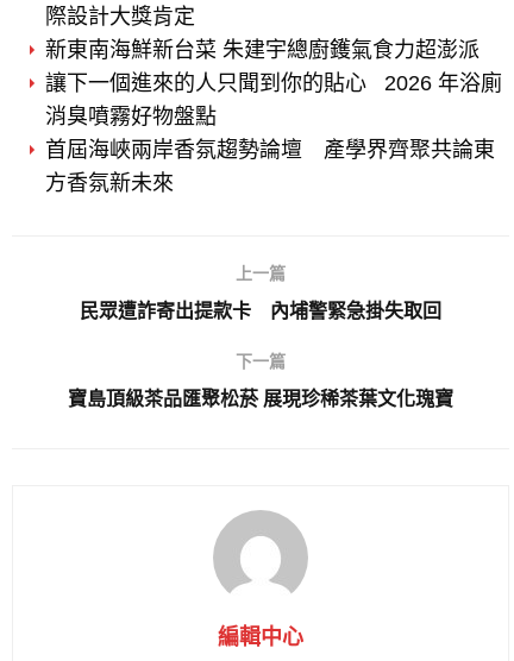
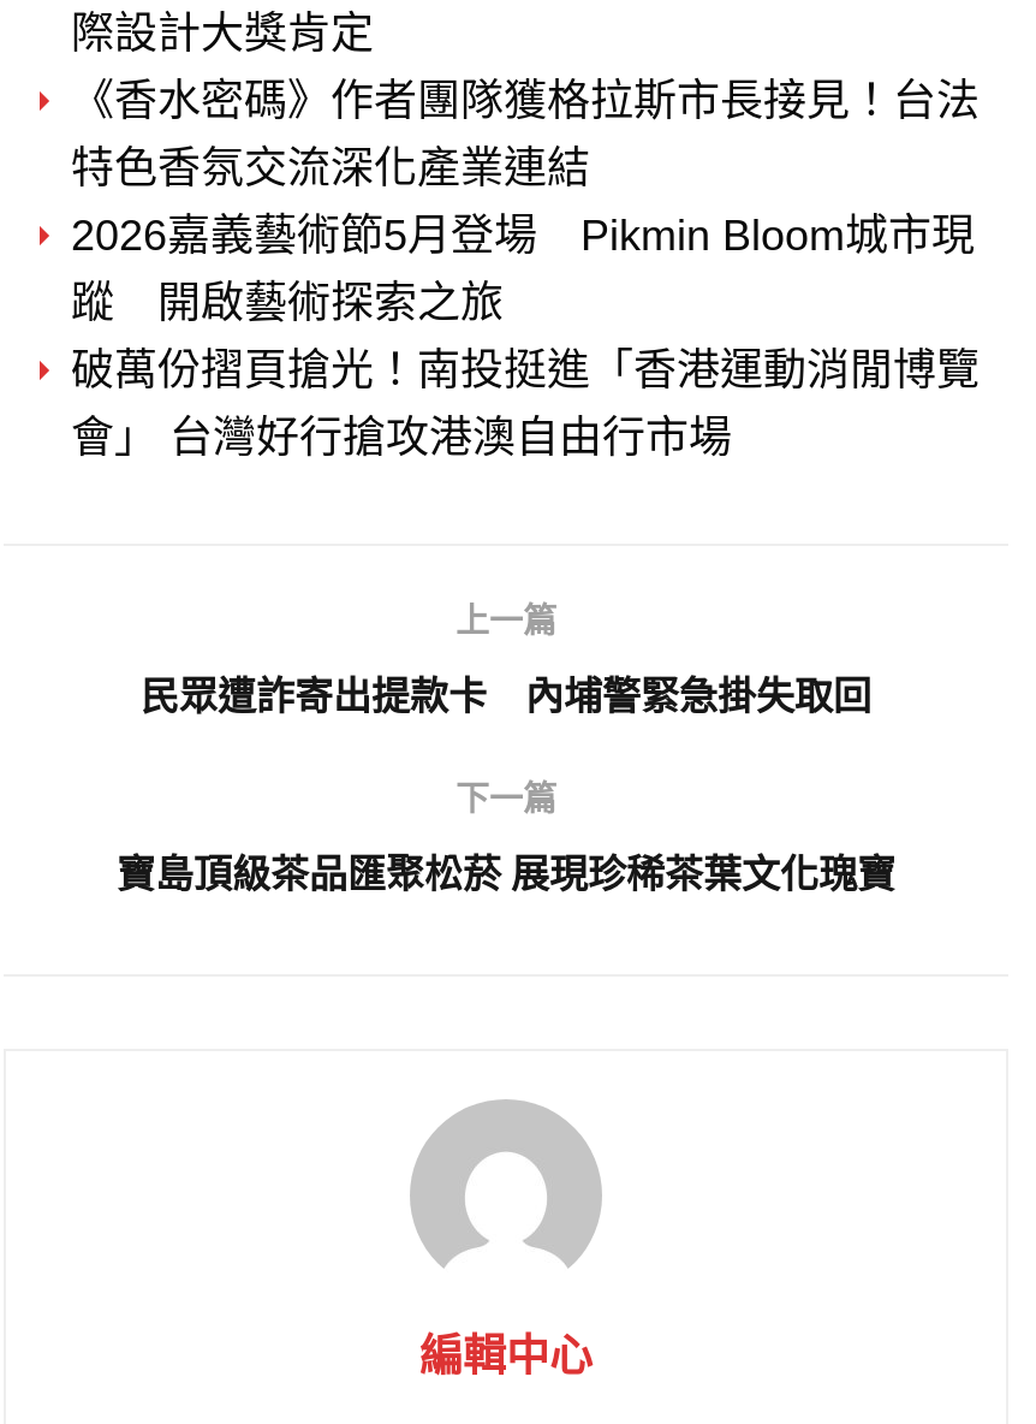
[45,39,502,195] 新東南海鮮新台菜 朱建宇總廚鑊氣食力超澎派 | 讓下一個進來的人只聞到你的貼心 2026 年浴廁 | 消臭噴霧好物盤點 | 首屆海峽兩岸香氛趨勢論壇 產學界齊聚共論東 | 方香氛新未來 -> [71,78,980,463] 《香水密碼》作者團隊獲格拉斯市長接見！台法 | 特色香氛交流深化產業連結 | 2026嘉義藝術節5月登場 Pikmin Bloom城市現 | 蹤 開啟藝術探索之旅 | 破萬份摺頁搶光！南投挺進「香港運動消閒博覽 | 會」 台灣好行搶攻港澳自由行市場

